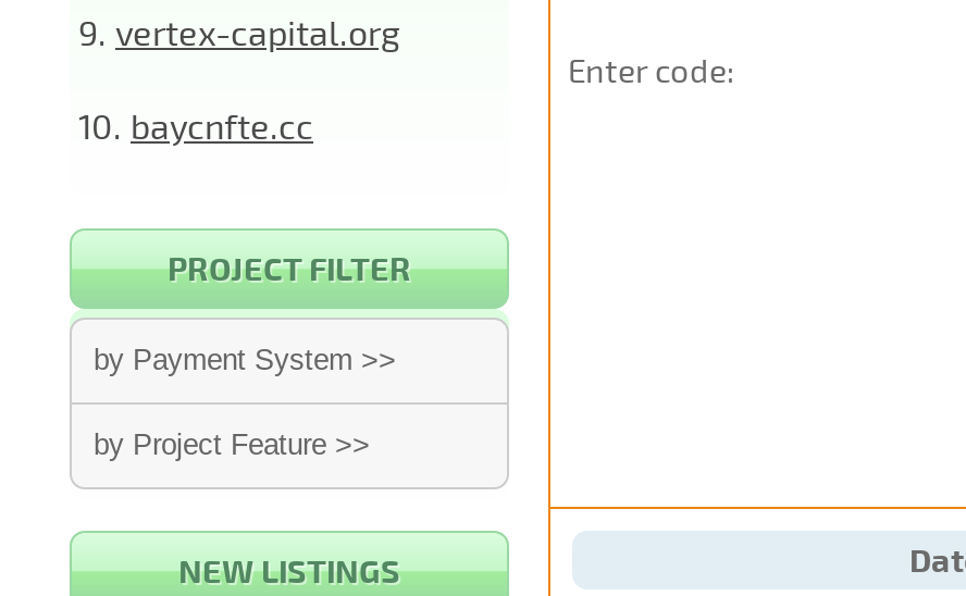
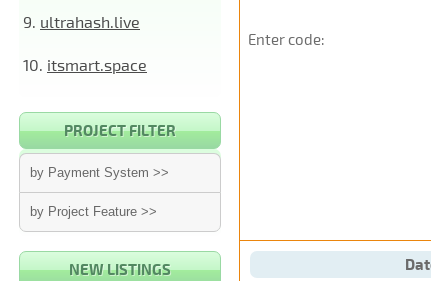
[78,11,400,52] 9. vertex-capital.org -> [23,12,140,31] 9. ultrahash.live
[78,104,313,146] 10. baycnfte.cc -> [23,55,147,74] 10. itsmart.space

